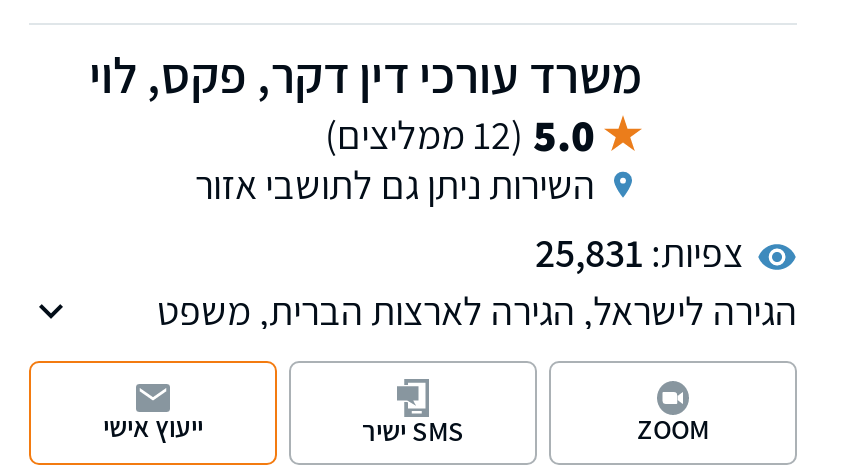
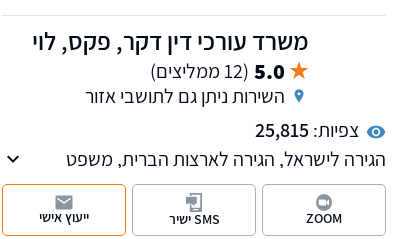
[535,227,743,279] צפיות: 25,831 -> [255,117,359,143] צפיות: 25,815

